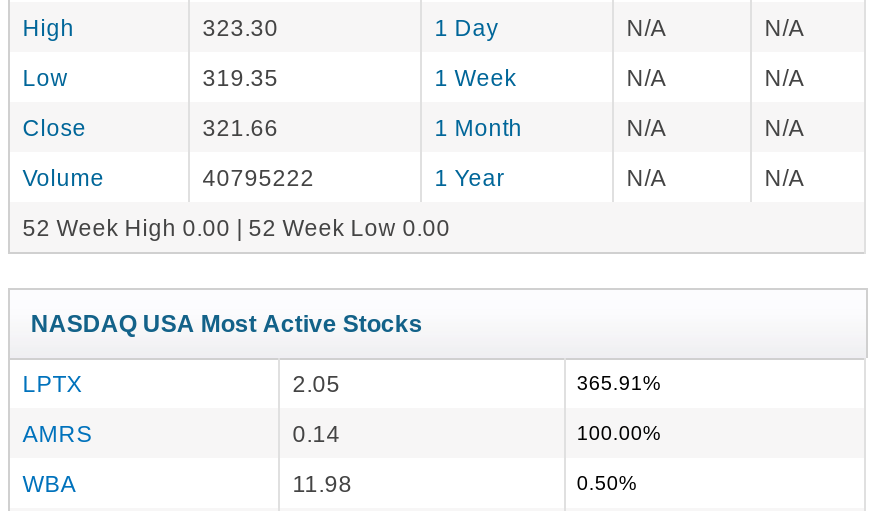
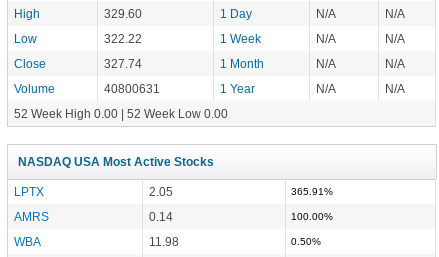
[202,15,278,41] 323.30 -> [104,7,142,20] 329.60
[202,65,278,91] 319.35 -> [104,32,142,45] 322.22
[202,115,278,141] 321.66 -> [104,57,142,70] 327.74
[202,165,314,191] 40795222 -> [104,82,160,95] 40800631

